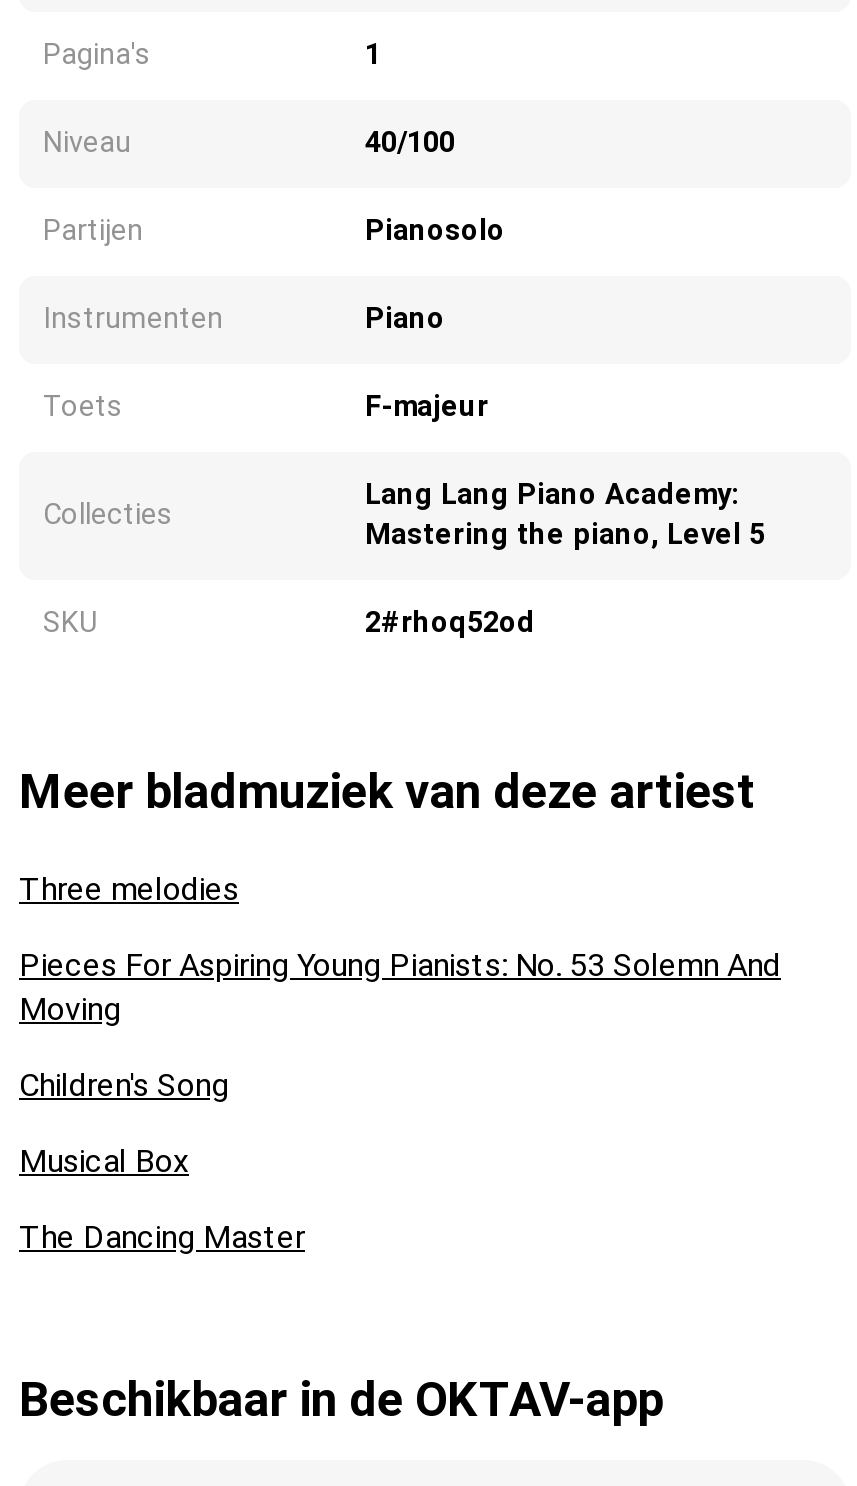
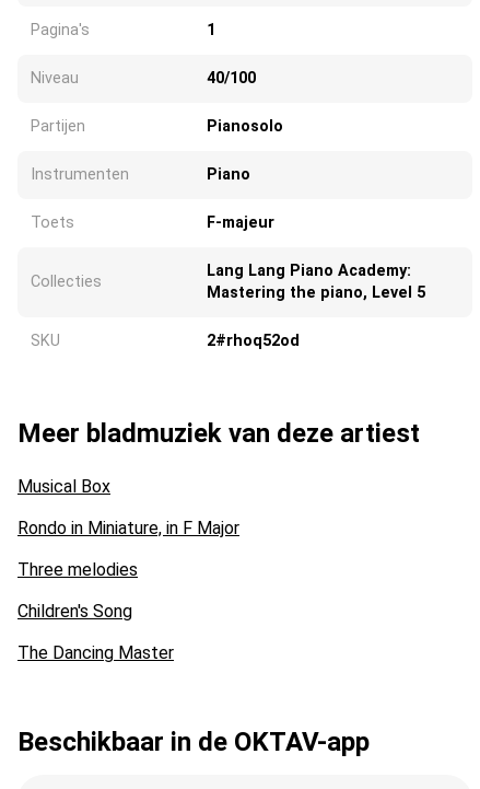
moved [19,869,239,1103] -> [17,559,138,621]: Three melodies | Children's Song
[19,945,781,1027] Pieces For Aspiring Young Pianists: No. 53 Solemn And | Moving -> none
moved [19,1141,189,1179] -> [17,475,110,496]: Musical Box
none -> [17,517,239,538] Rondo in Miniature, in F Major

